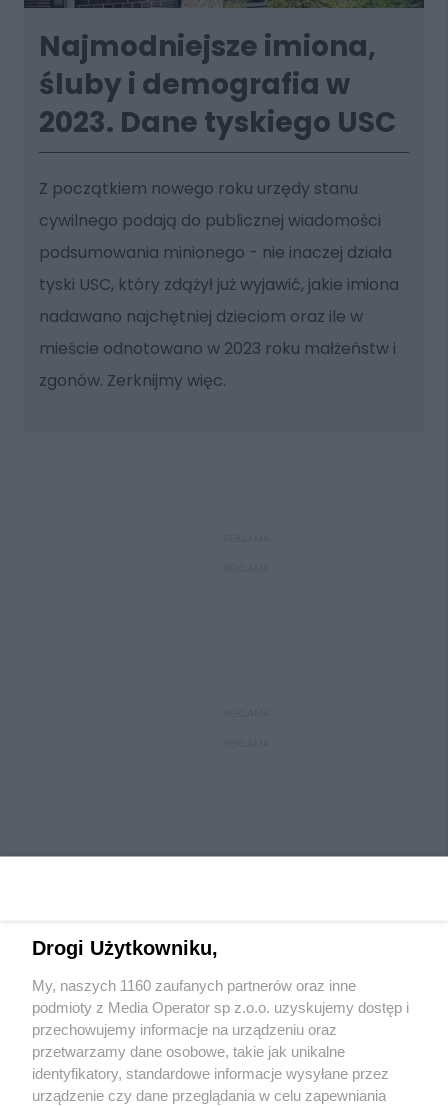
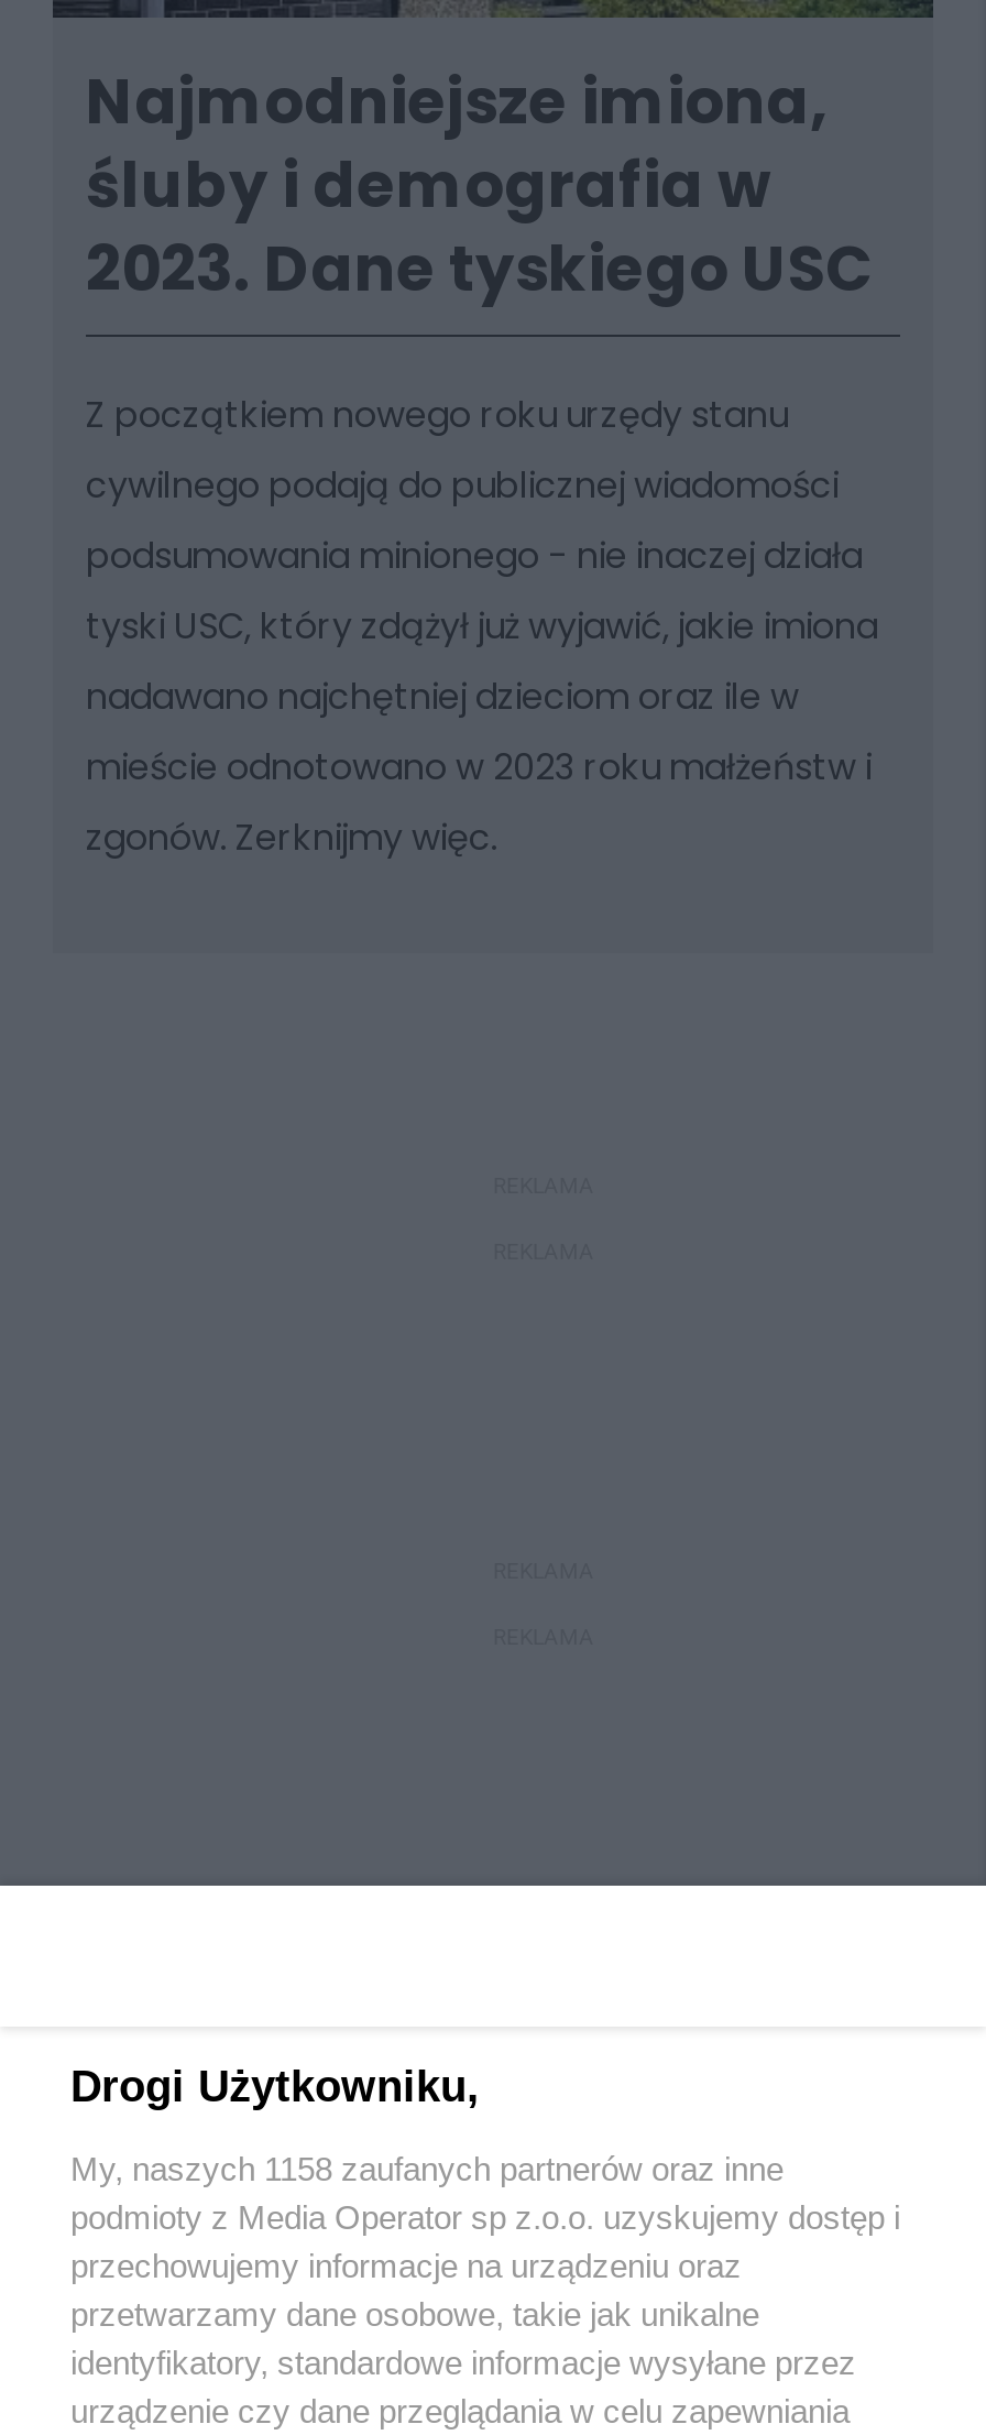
[32,976,356,993] My, naszych 1160 zaufanych partnerów oraz inne -> [70,2149,784,2186] My, naszych 1158 zaufanych partnerów oraz inne

